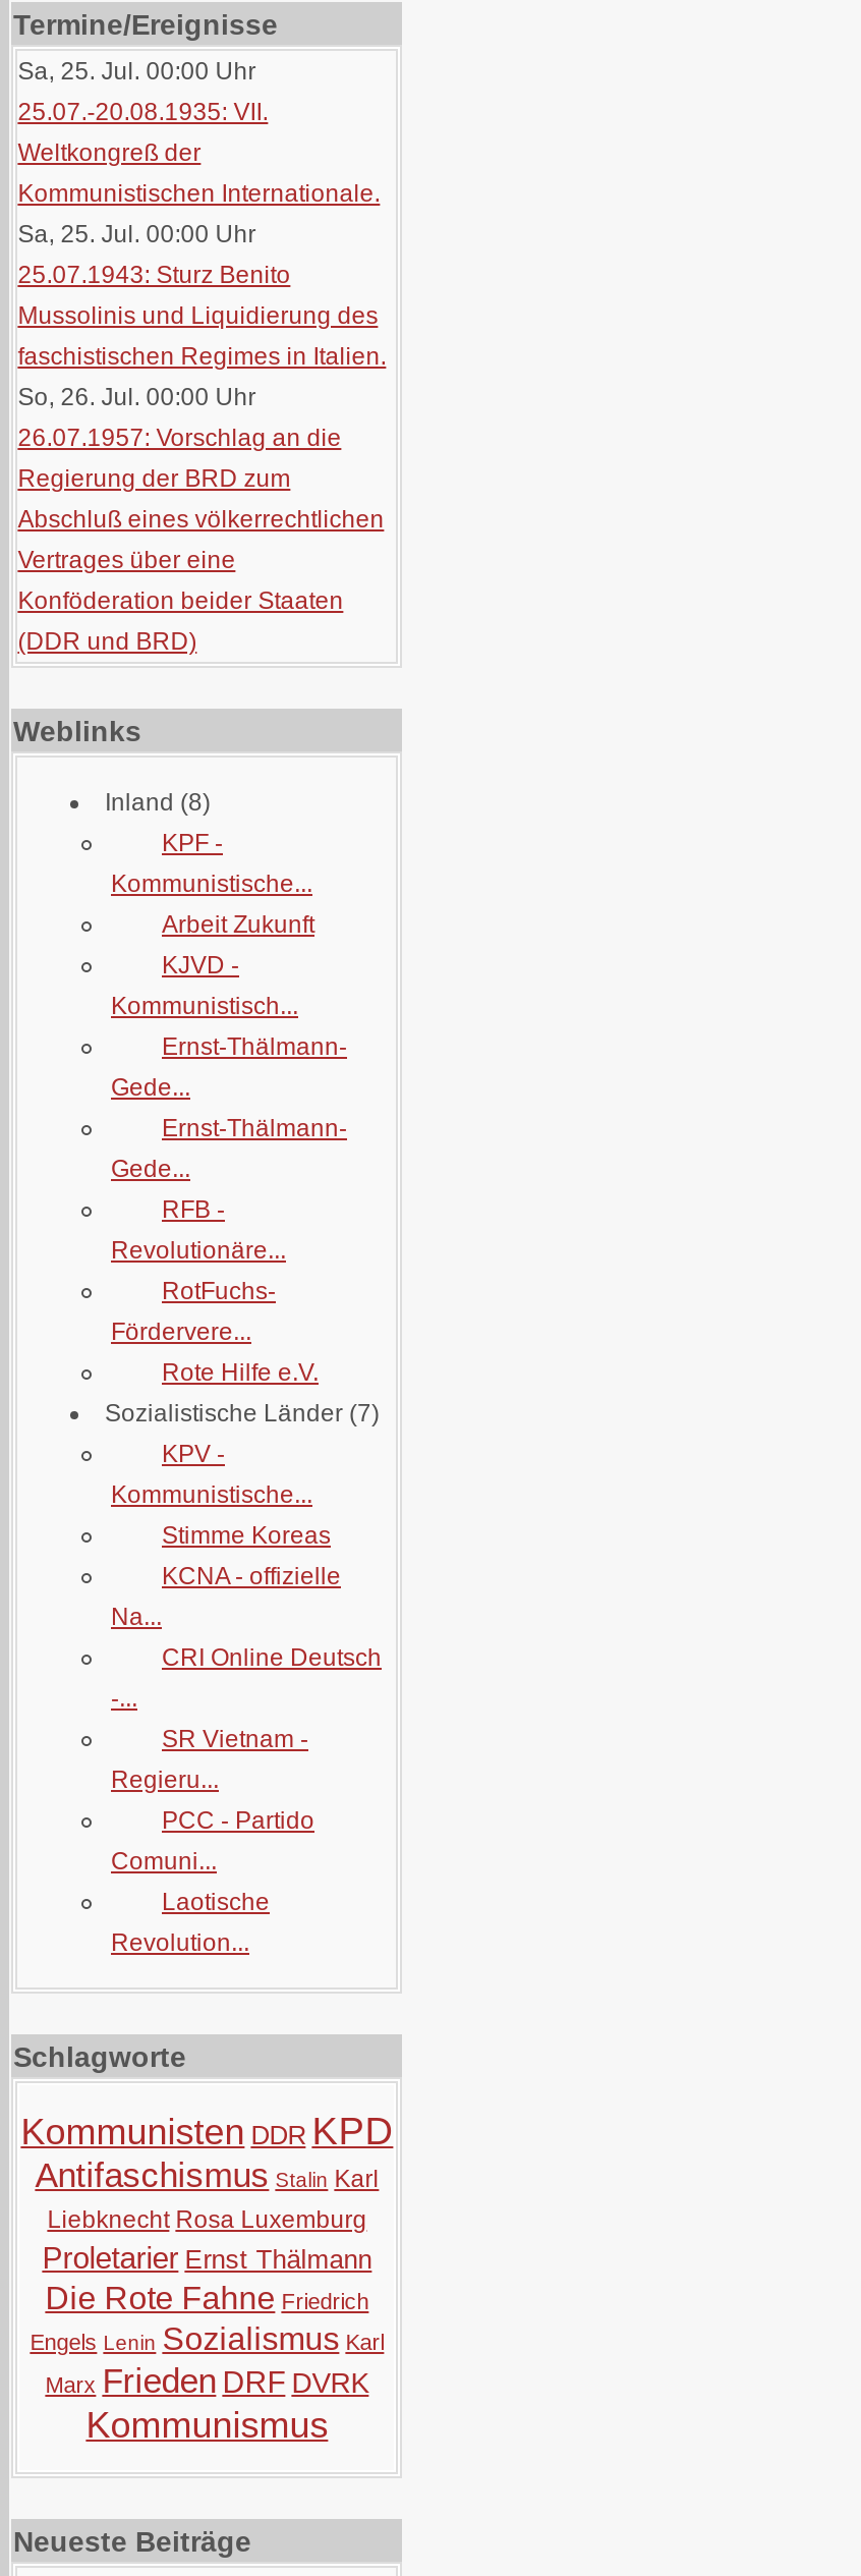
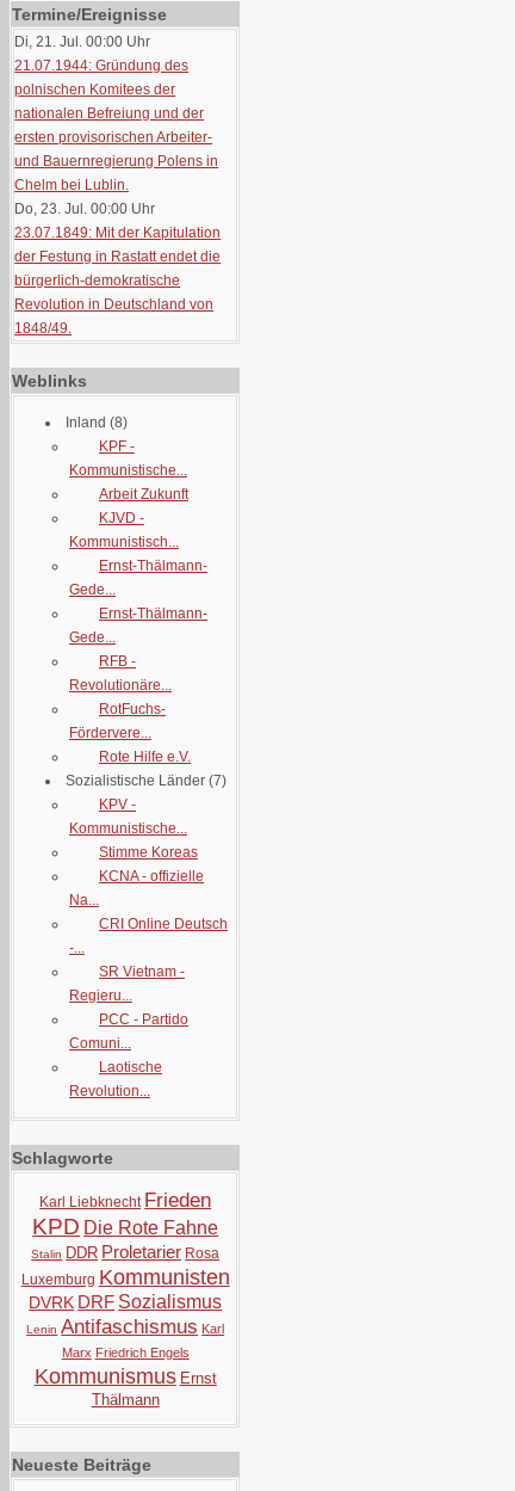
[18,57,386,656] Sa, 25. Jul. 00:00 Uhr | 25.07.-20.08.1935: VII. | Weltkongreß der | Kommunistischen Internationale. | Sa, 25. Jul. 00:00 Uhr | 25.07.1943: Sturz Benito | Mussolinis und Liquidierung des | faschistischen Regimes in Italien. | So, 26. Jul. 00:00 Uhr | 26.07.1957: Vorschlag an die | Regierung der BRD zum | Abschluß eines völkerrechtlichen | Vertrages über eine | Konföderation beider Staaten | (DDR und BRD) -> [15,33,221,337] Di, 21. Jul. 00:00 Uhr | 21.07.1944: Gründung des | polnischen Komitees der | nationalen Befreiung und der | ersten provisorischen Arbeiter- | und Bauernregierung Polens in | Chelm bei Lublin. | Do, 23. Jul. 00:00 Uhr | 23.07.1849: Mit der Kapitulation | der Festung in Rastatt endet die | bürgerlich-demokratische | Revolution in Deutschland von | 1848/49.
moved [13,715,382,2073] -> [12,371,228,1167]: Weblinks | Inland (8) | KPF - | ... | Revolution... | Schlagworte
[21,2110,393,2446] Kommunisten DDR KPD | Antifaschismus Stalin Karl | Liebknecht Rosa Luxemburg | Proletarier Ernst Thälmann | Die Rote Fahne Friedrich | Engels Lenin Sozialismus Karl | Marx Frieden DRF DVRK | Kommunismus -> [21,1189,230,1409] Karl Liebknecht Frieden | KPD Die Rote Fahne | Stalin DDR Proletarier Rosa | Luxemburg Kommunisten | DVRK DRF Sozialismus | Lenin Antifaschismus Karl | Marx Friedrich Engels | Kommunismus Ernst | Thälmann

